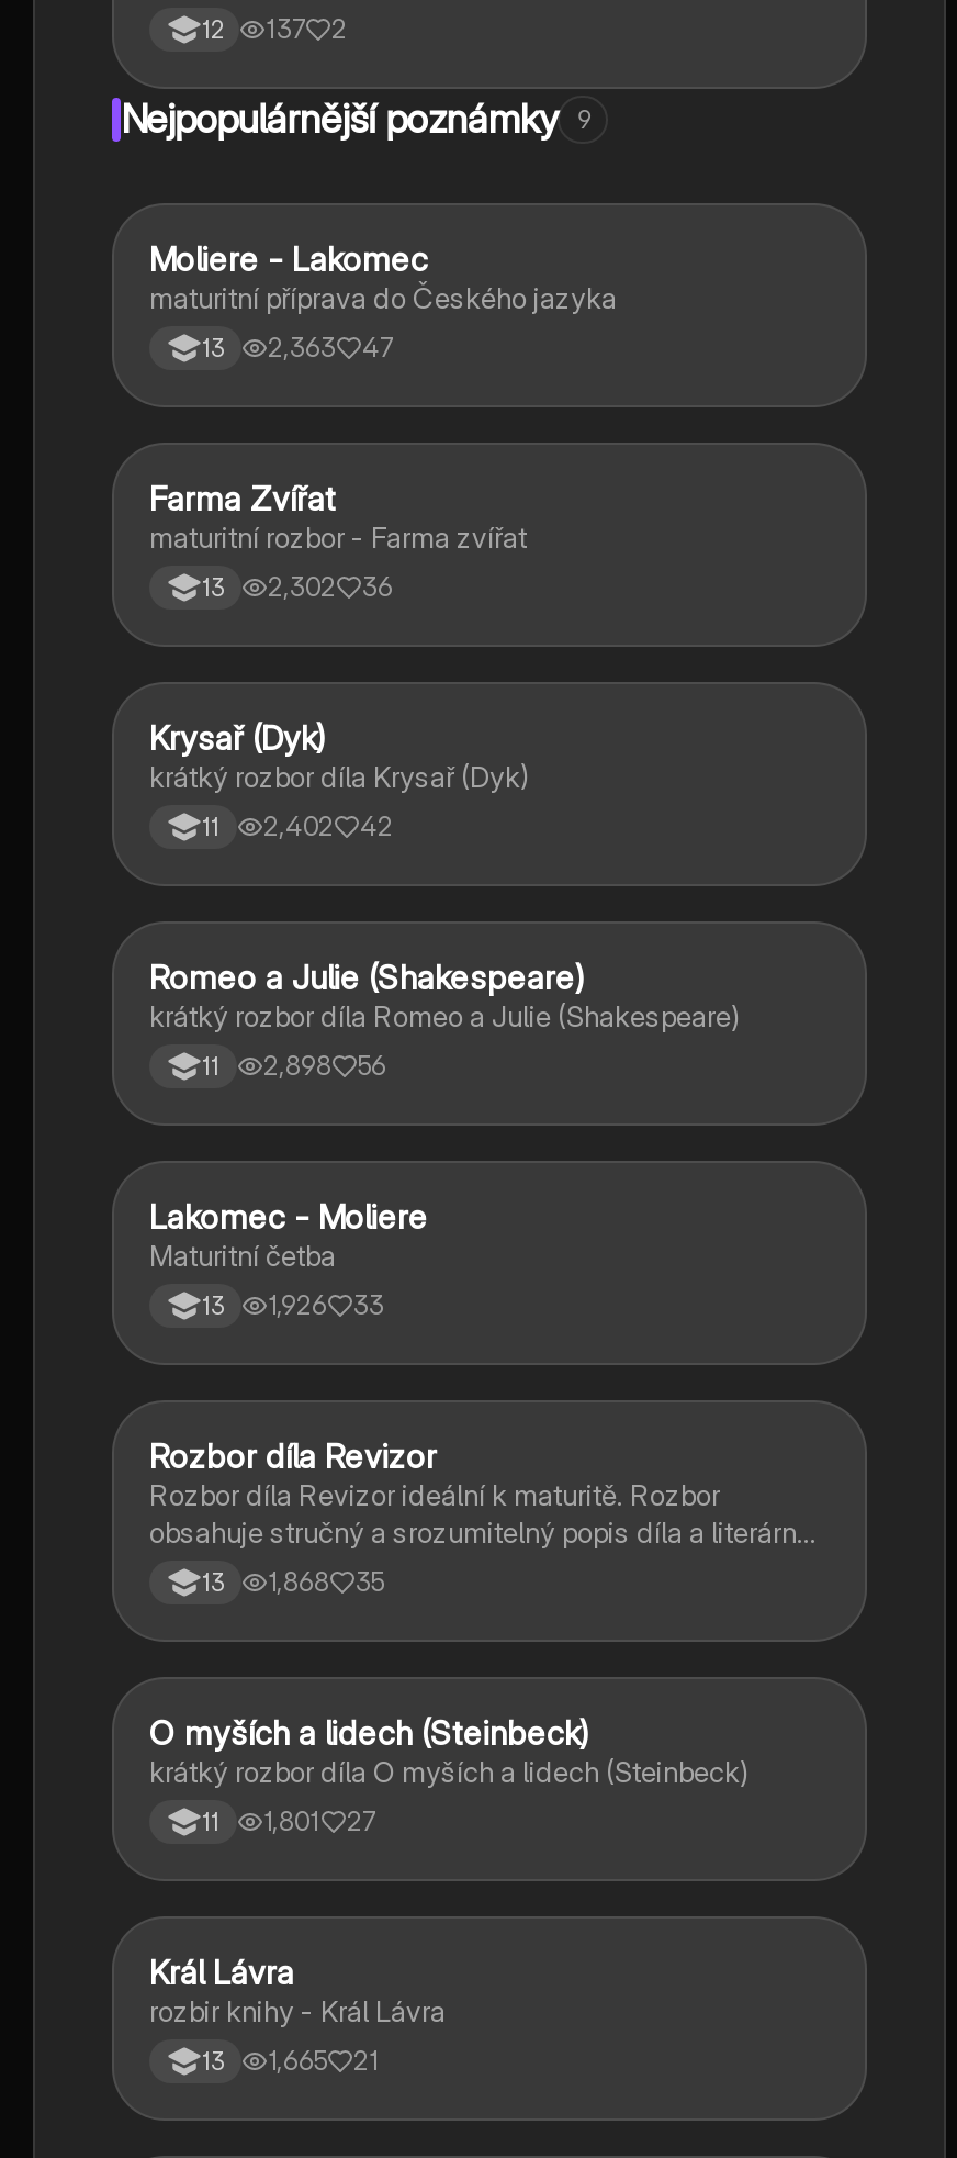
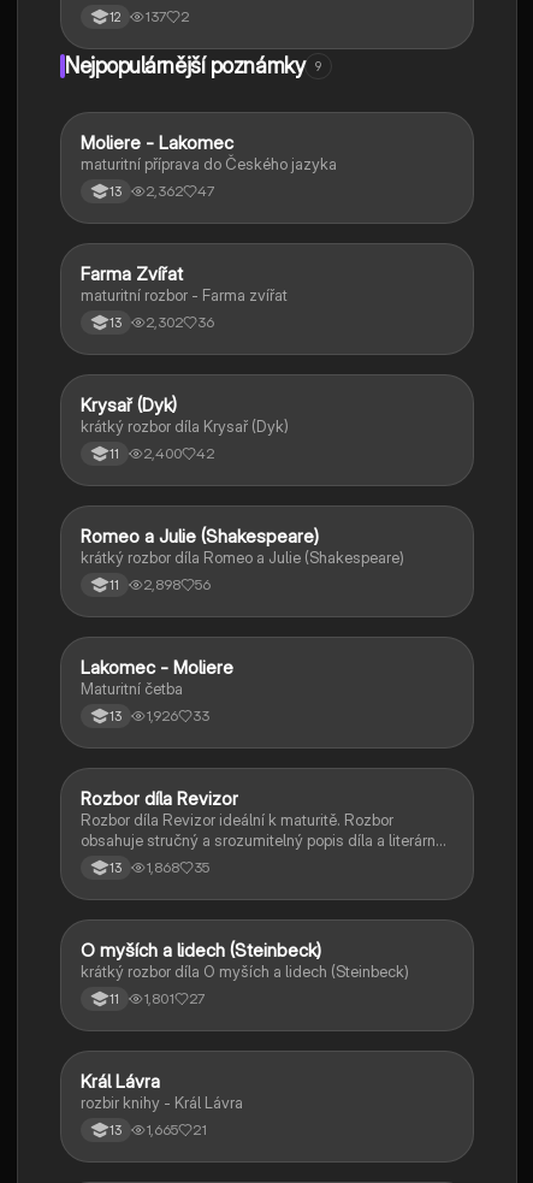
[202,330,393,363] 13 2,363 47 -> [109,181,214,200] 13 2,362 47
[202,809,393,842] 11 2,402 42 -> [109,444,214,462] 11 2,400 42

